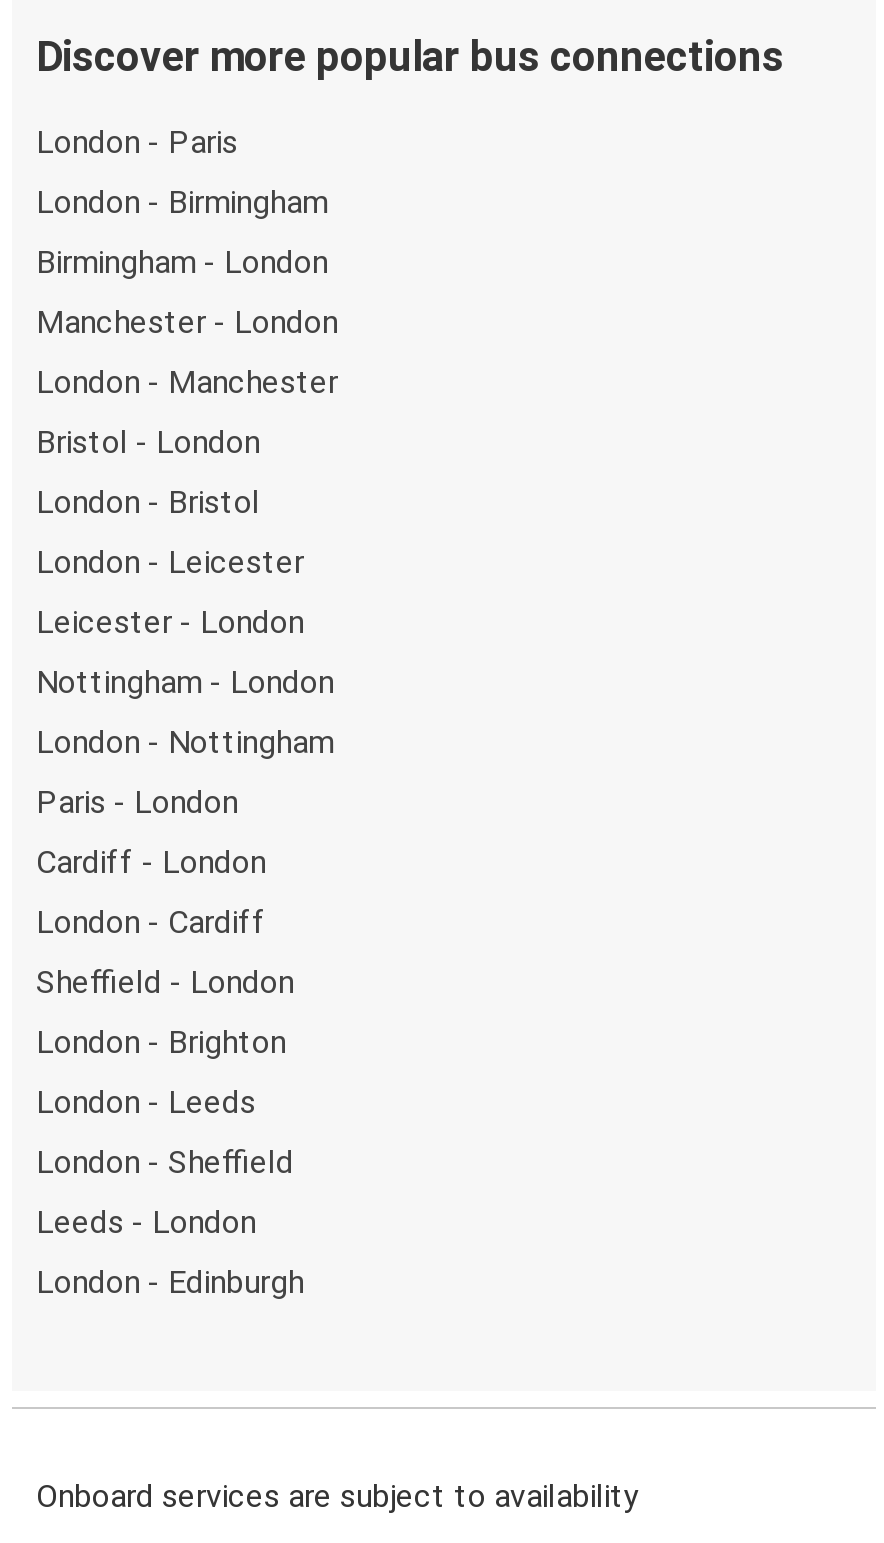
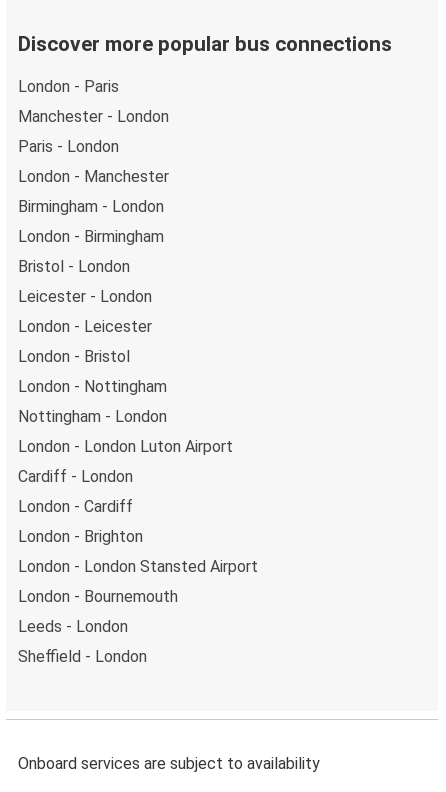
moved [36,183,328,281] -> [18,197,164,246]: Birmingham - London | London - Birmingham
moved [36,303,338,341] -> [18,107,169,126]: Manchester - London
moved [36,363,338,401] -> [18,167,169,186]: London - Manchester
moved [36,423,334,761] -> [18,257,167,426]: Bristol - London | Leicester - London | London - Leicester | London - Bristol | London - Nottingham | Nottingham - London
moved [36,783,238,821] -> [18,137,119,156]: Paris - London
none -> [18,437,233,456] London - London Luton Airport
moved [36,843,266,941] -> [18,467,133,516]: Cardiff - London | London - Cardiff
moved [36,963,294,1001] -> [18,647,147,666]: Sheffield - London
[36,1083,256,1121] London - Leeds -> [18,557,258,576] London - London Stansted Airport
[36,1143,294,1181] London - Sheffield -> [18,587,178,606] London - Bournemouth
[36,1263,304,1301] London - Edinburgh -> none

